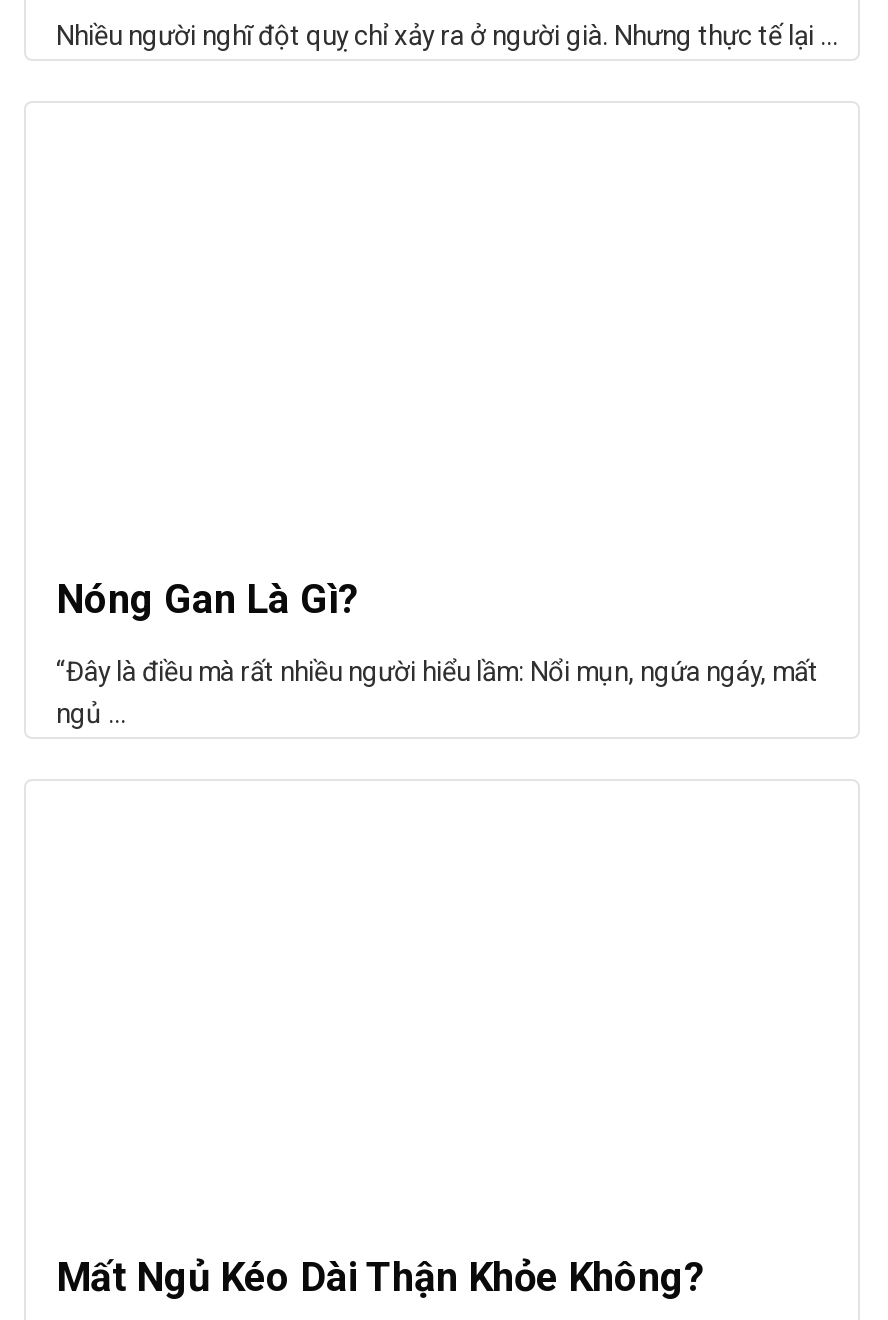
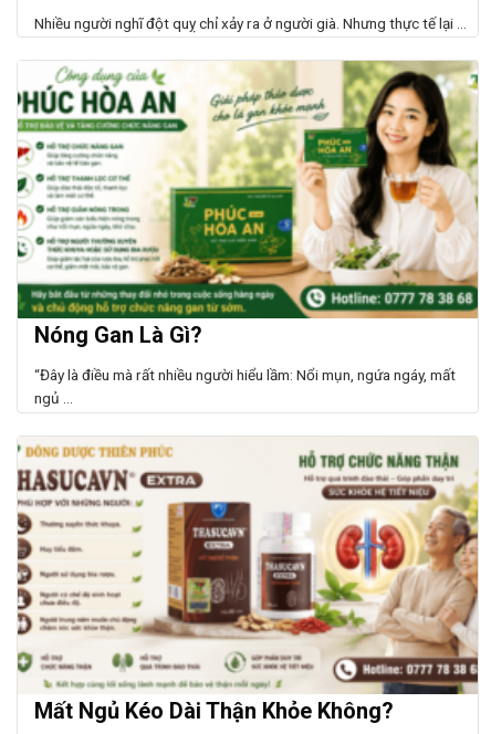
none -> [17,60,479,319] [image]
none -> [17,439,479,695] [image]

